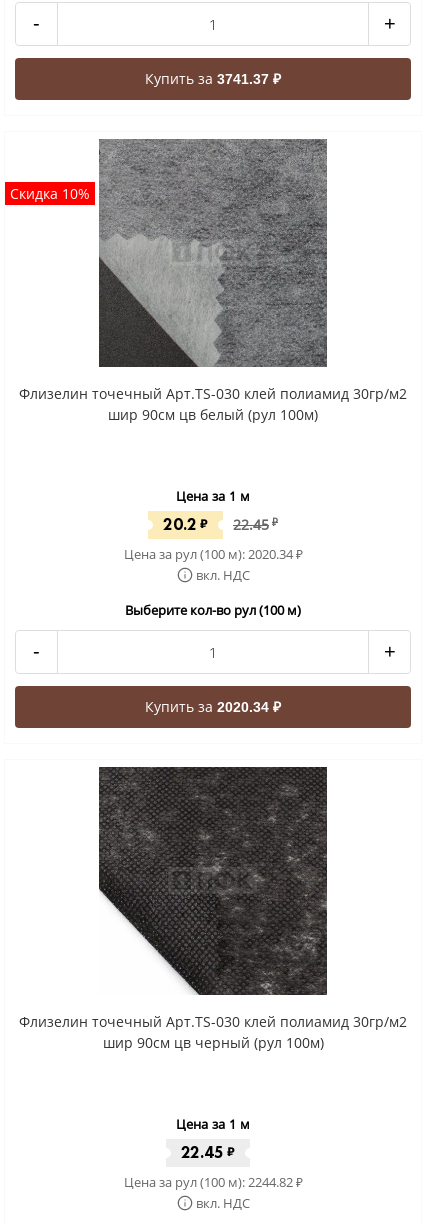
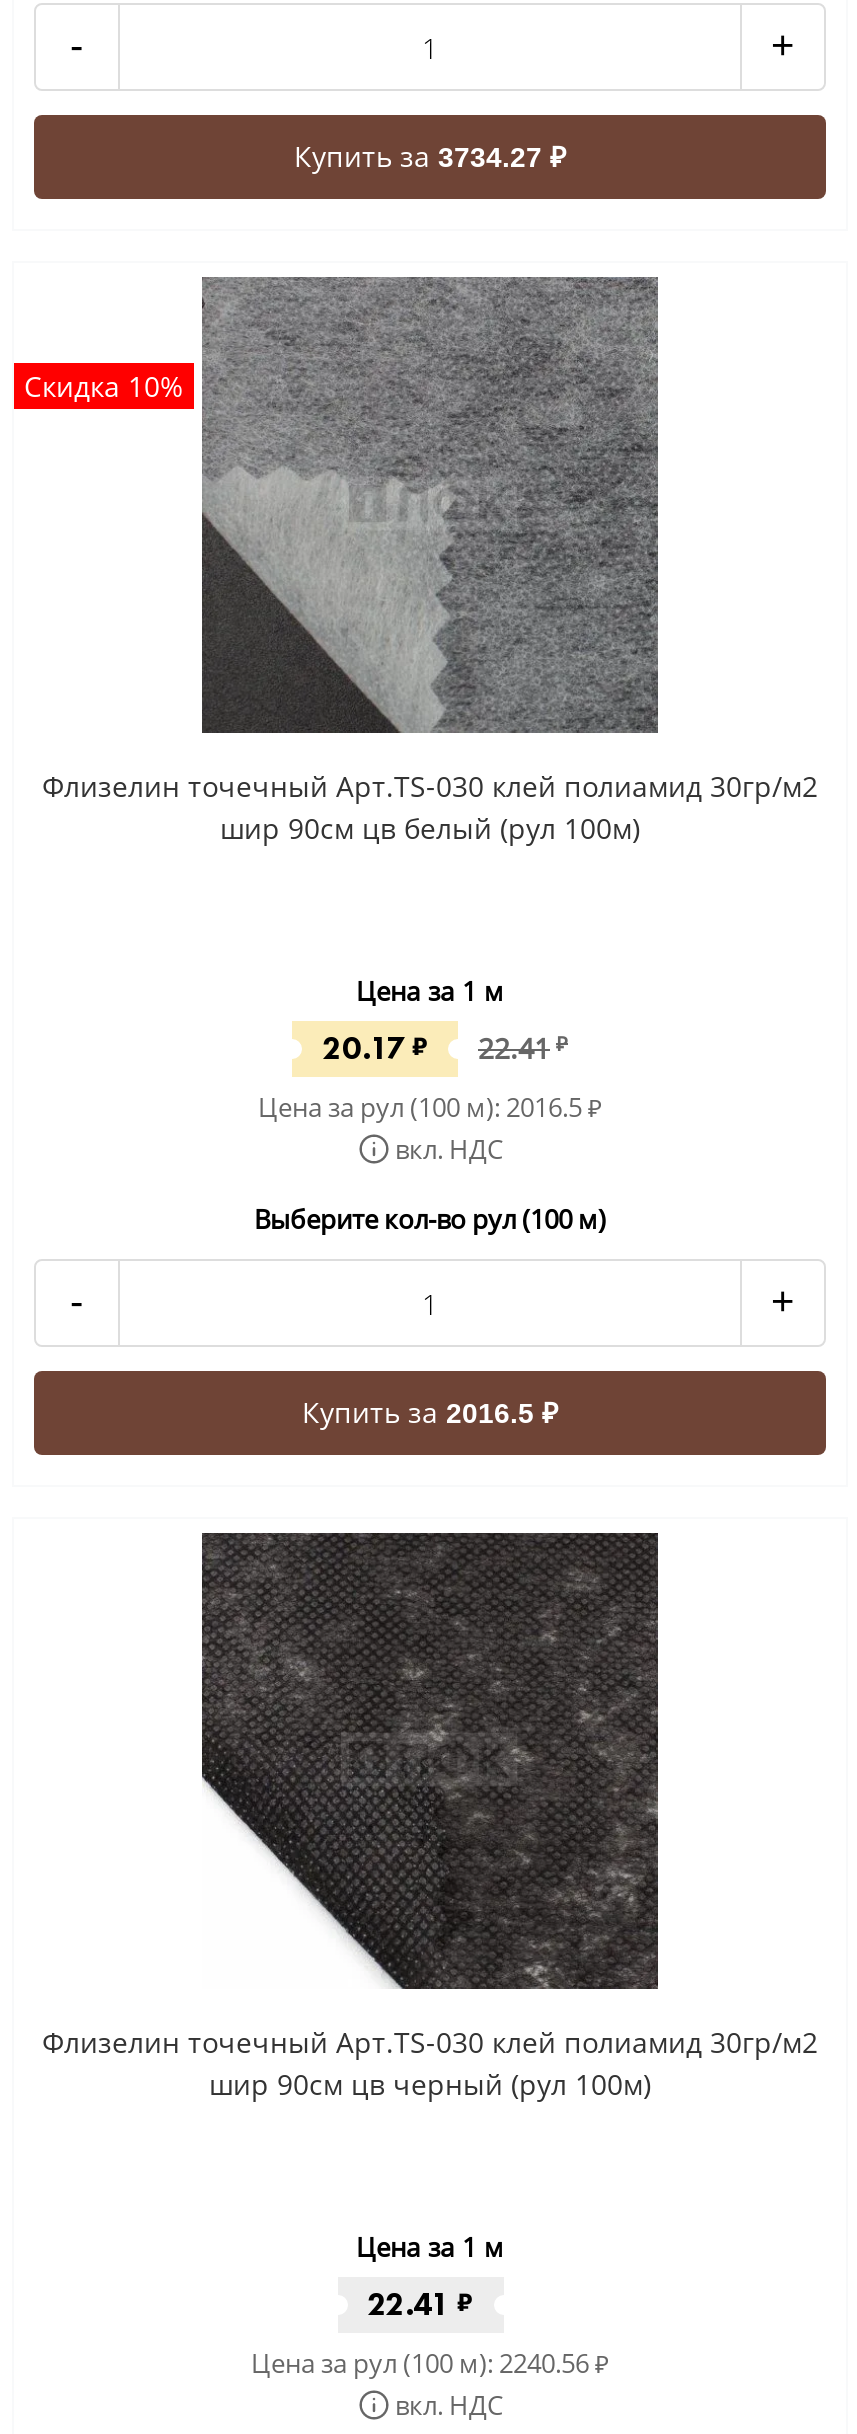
[145,69,281,88] Купить за 3741.37 ₽ -> [294,137,566,175] Купить за 3734.27 ₽
[163,514,208,535] 20.2 ₽ -> [322,1027,428,1069] 20.17 ₽
[233,515,278,534] 22.45 ₽ -> [478,1029,568,1067] 22.41 ₽
[123,545,302,563] Цена за рул (100 м): 2020.34₽ -> [258,1089,602,1125] Цена за рул (100 м): 2016.5₽
[145,697,281,716] Купить за 2020.34 ₽ -> [302,1393,558,1431] Купить за 2016.5 ₽
[181,1142,235,1163] 22.45 ₽ -> [367,2283,473,2325] 22.41 ₽
[123,1173,302,1191] Цена за рул (100 м): 2244.82₽ -> [251,2345,609,2381] Цена за рул (100 м): 2240.56₽

